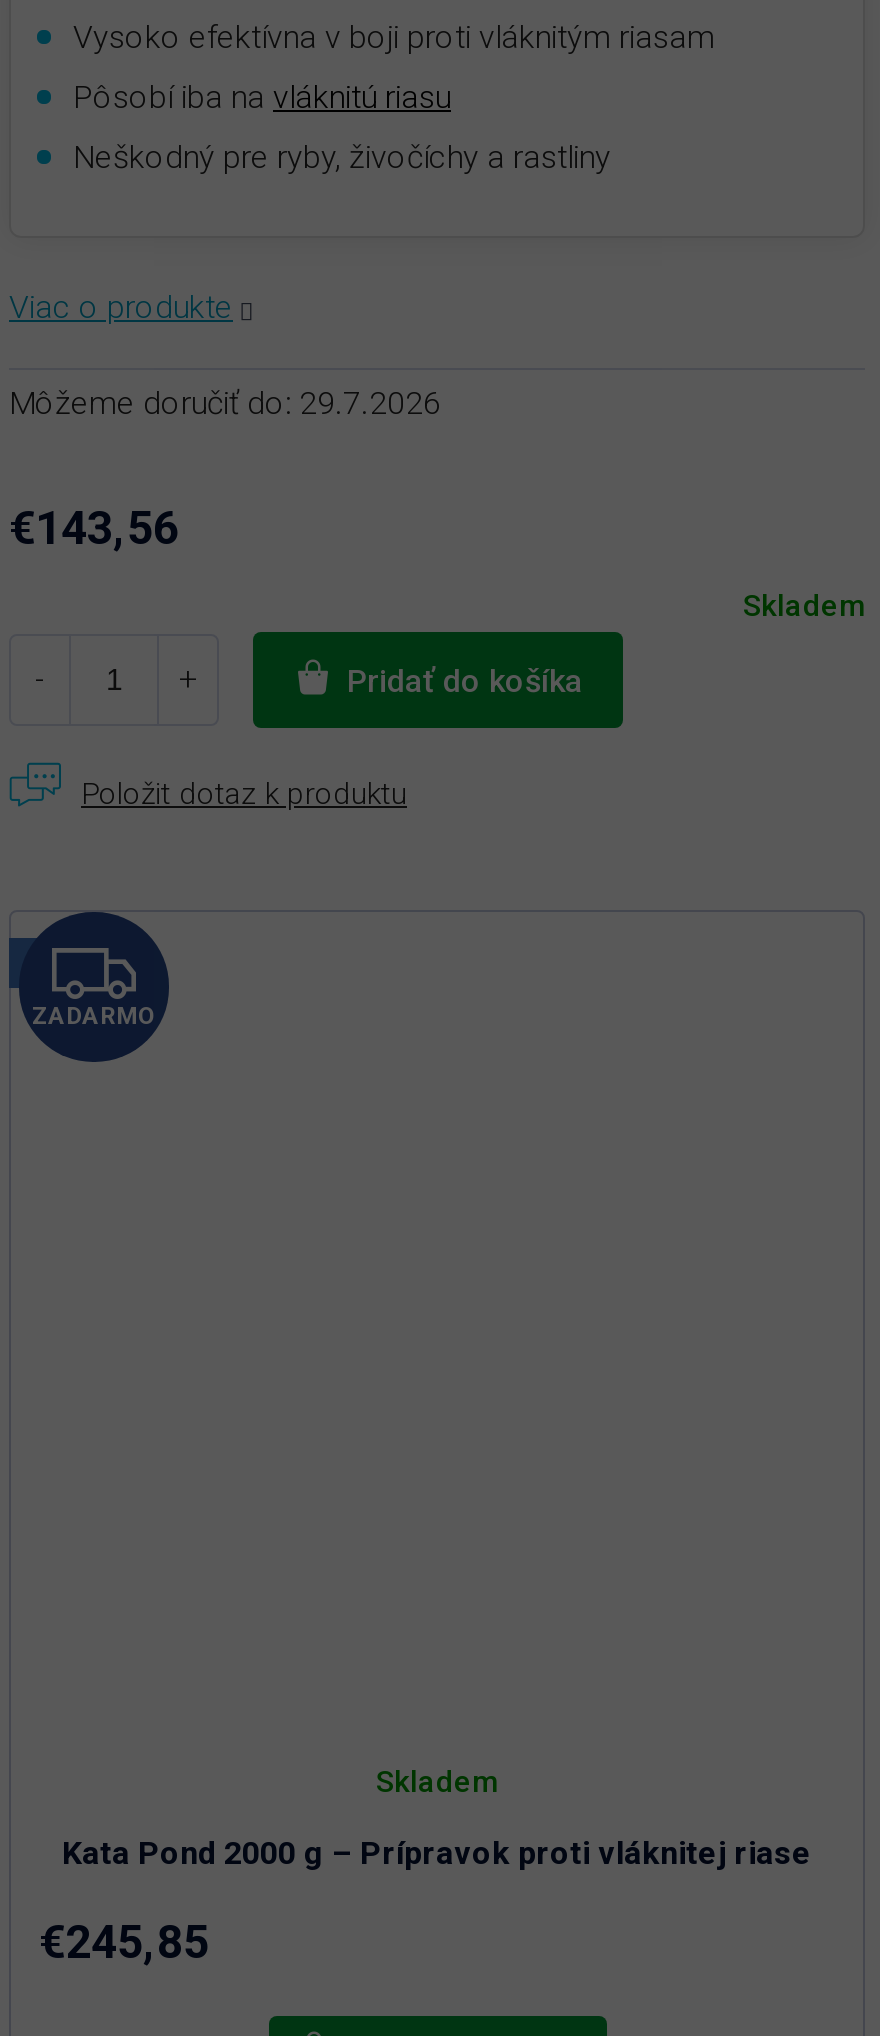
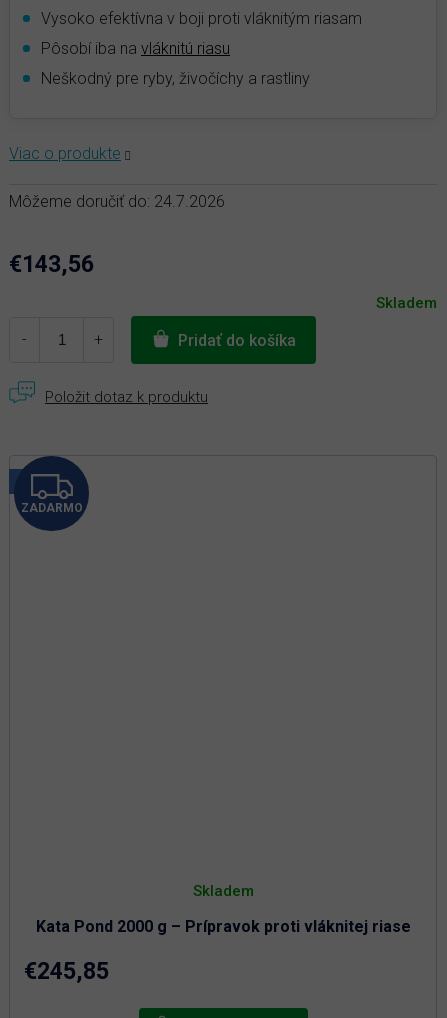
[9,384,441,422] Môžeme doručiť do: 29.7.2026 -> [9,192,225,211] Môžeme doručiť do: 24.7.2026

